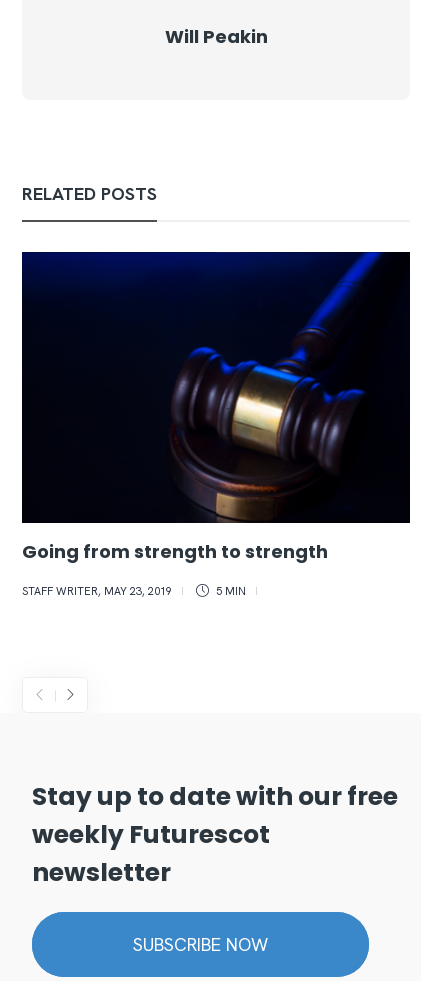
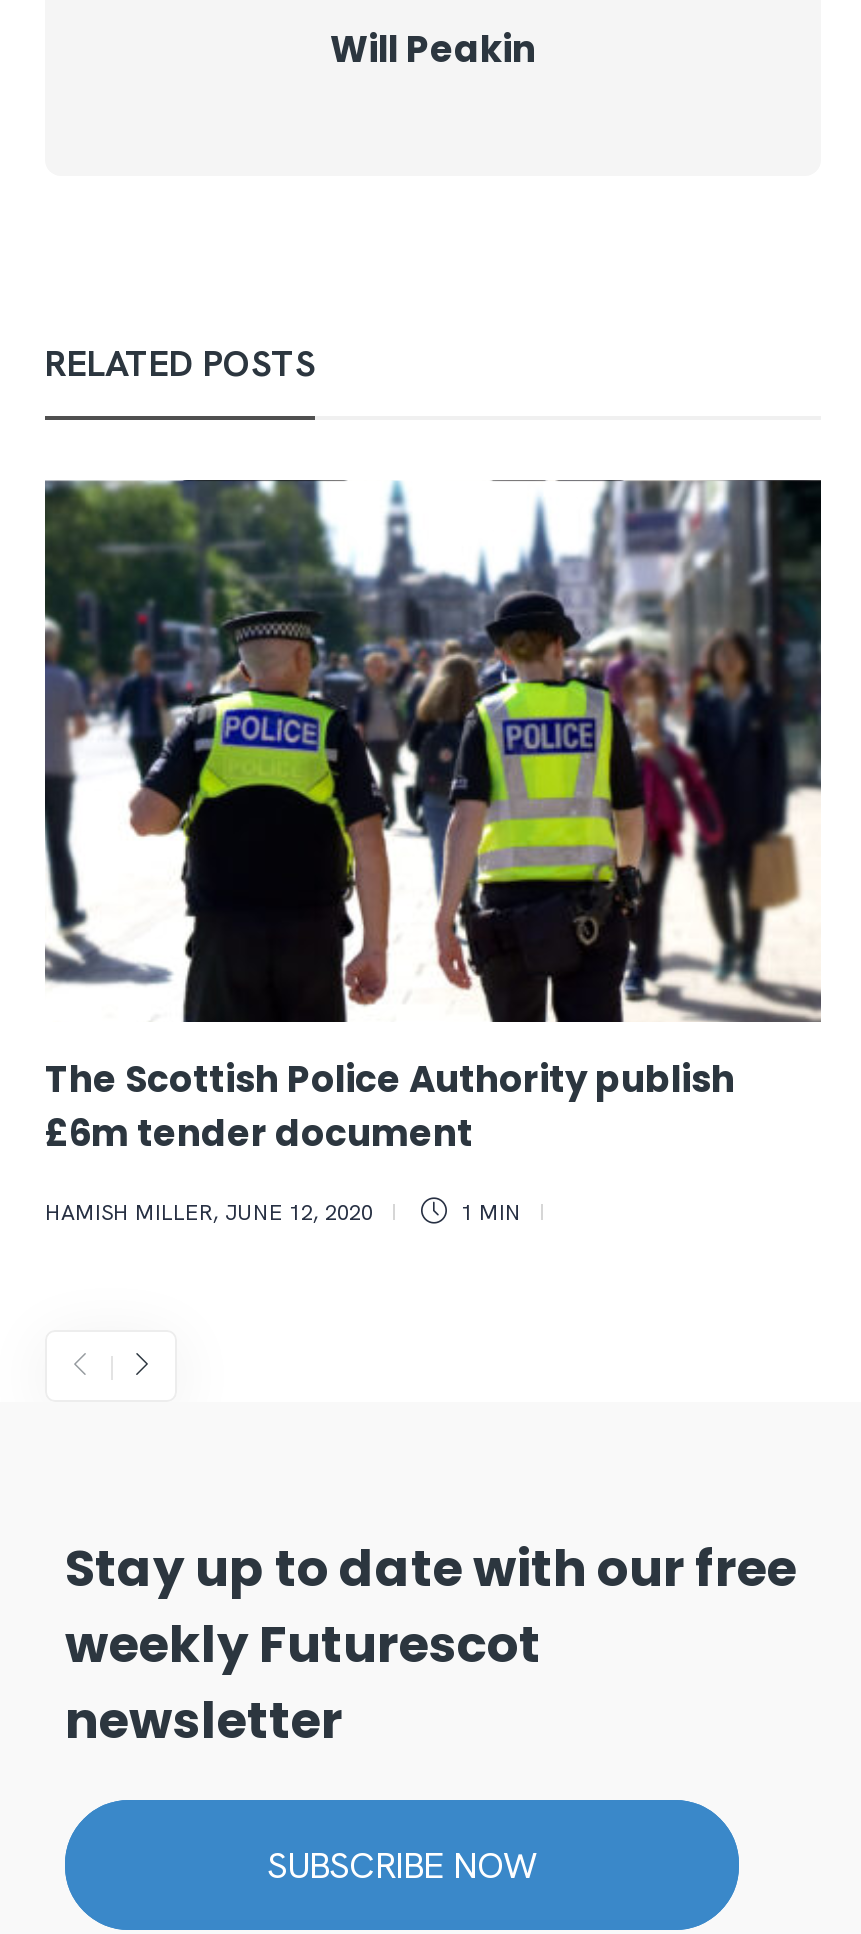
[21,251,411,564] [image] | Going from strength to strength -> [43,478,823,1159] [image] | The Scottish Police Authority publish | £6m tender document
[22,584,246,598] STAFF WRITER, MAY 23, 2019 | 5 MIN -> [45,1199,521,1227] HAMISH MILLER, JUNE 12, 2020 | 1 MIN

